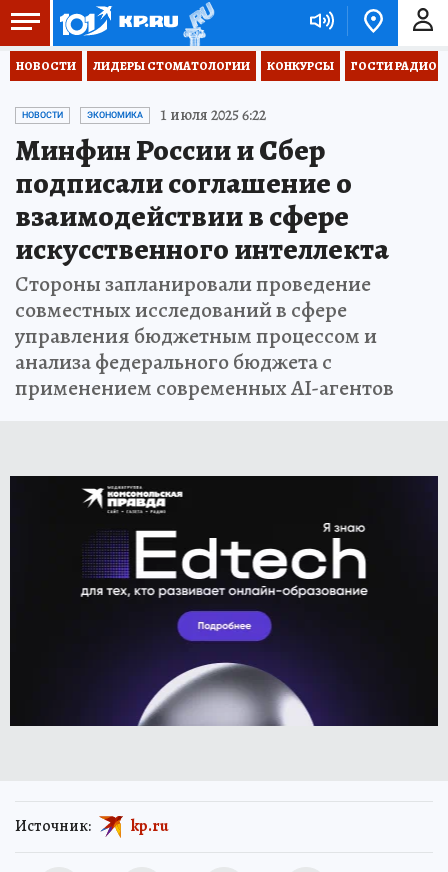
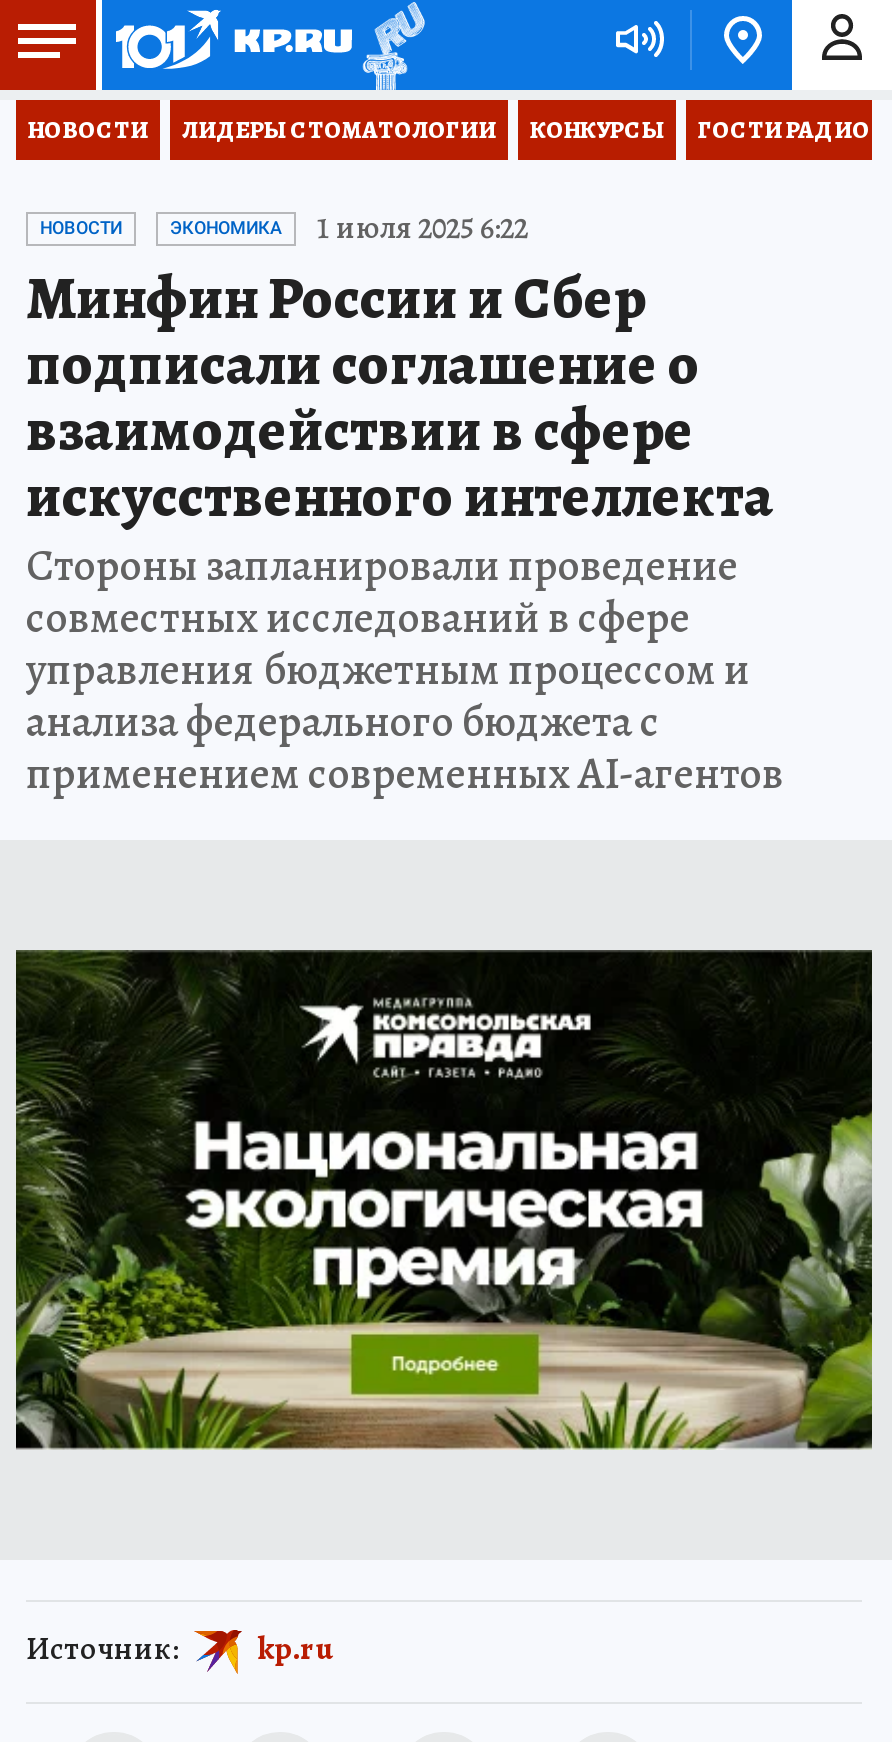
[9,476,439,727] [image] -> [14,950,874,1452] [image]

